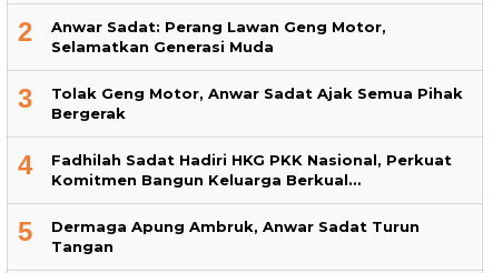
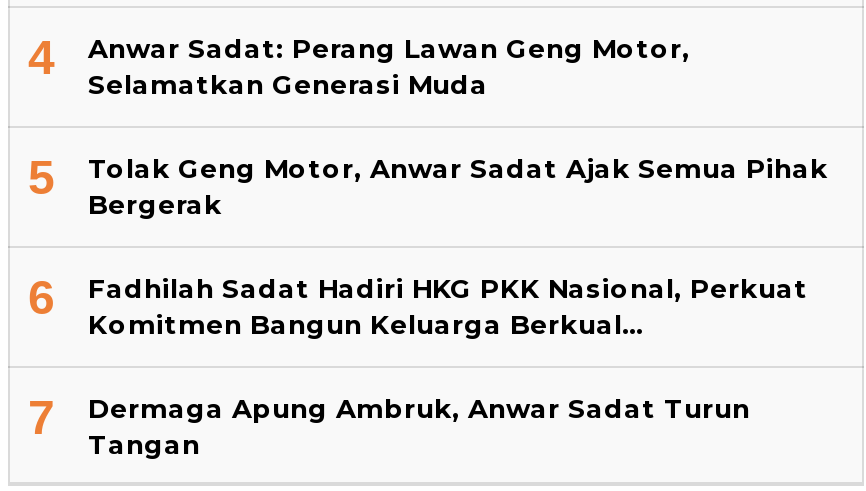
[18,17,386,56] 2 Anwar Sadat: Perang Lawan Geng Motor, Selamatkan Generasi Muda -> [28,30,690,100] 4 Anwar Sadat: Perang Lawan Geng Motor, Selamatkan Generasi Muda
[18,83,463,122] 3 Tolak Geng Motor, Anwar Sadat Ajak Semua Pihak Bergerak -> [28,150,828,220] 5 Tolak Geng Motor, Anwar Sadat Ajak Semua Pihak Bergerak
[18,150,452,189] 4 Fadhilah Sadat Hadiri HKG PKK Nasional, Perkuat Komitmen Bangun Keluarga Berkual… -> [28,270,808,340] 6 Fadhilah Sadat Hadiri HKG PKK Nasional, Perkuat Komitmen Bangun Keluarga Berkual…
[18,217,420,255] 5 Dermaga Apung Ambruk, Anwar Sadat Turun Tangan -> [28,390,750,460] 7 Dermaga Apung Ambruk, Anwar Sadat Turun Tangan

